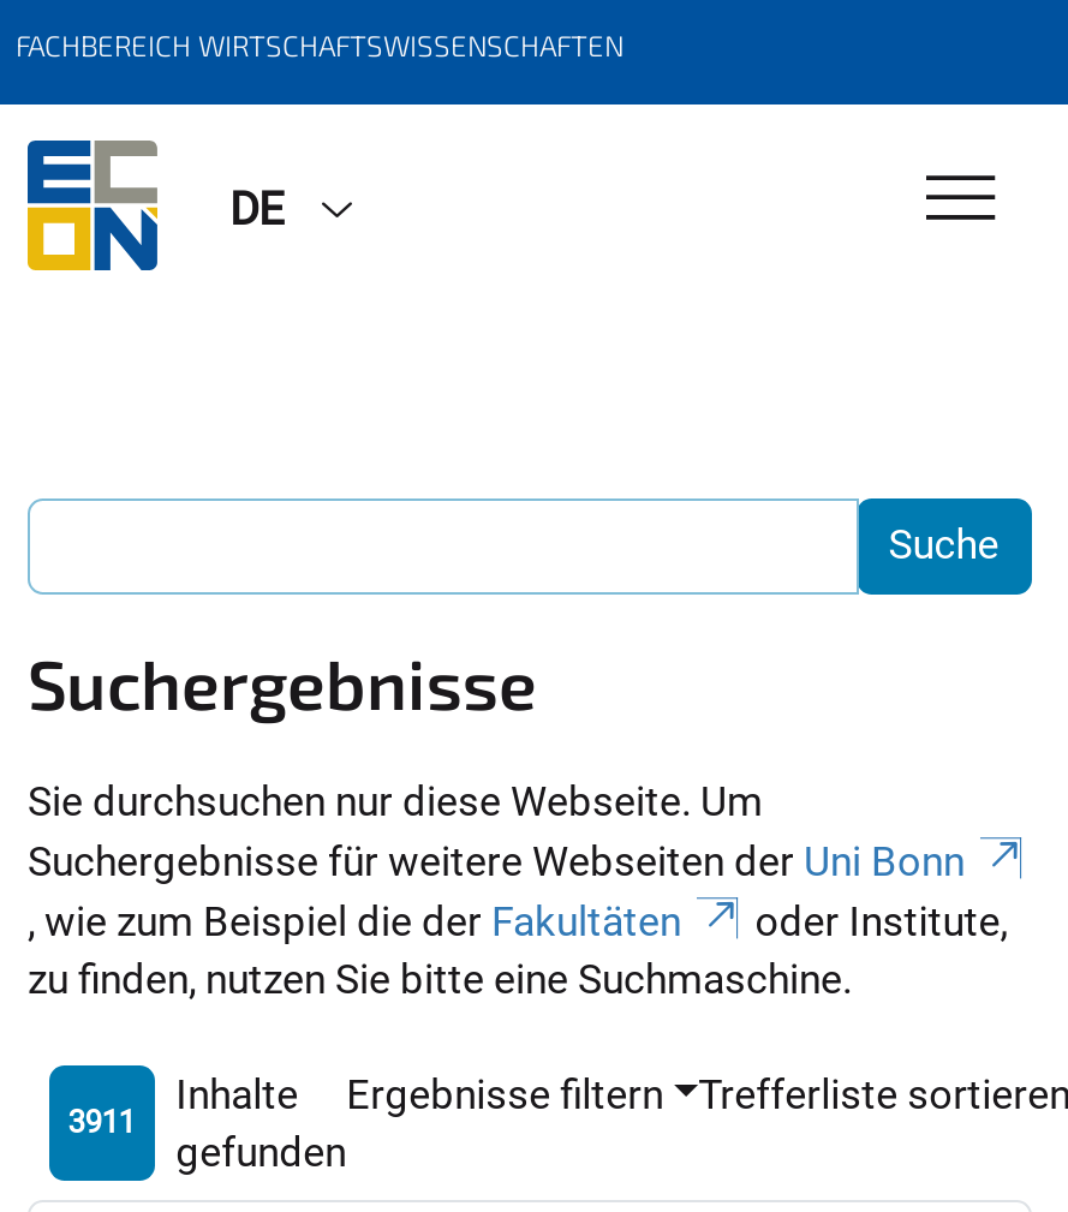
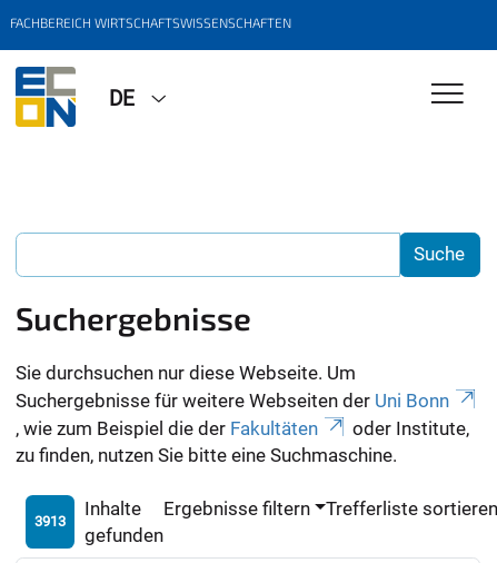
[68,1103,135,1139] 3911 -> [34,513,65,529] 3913

